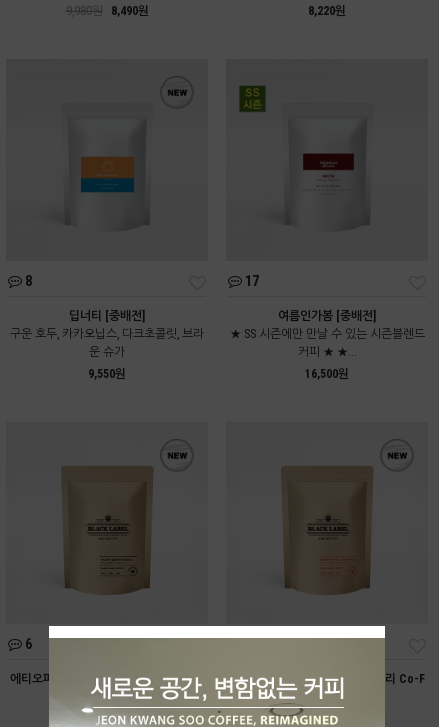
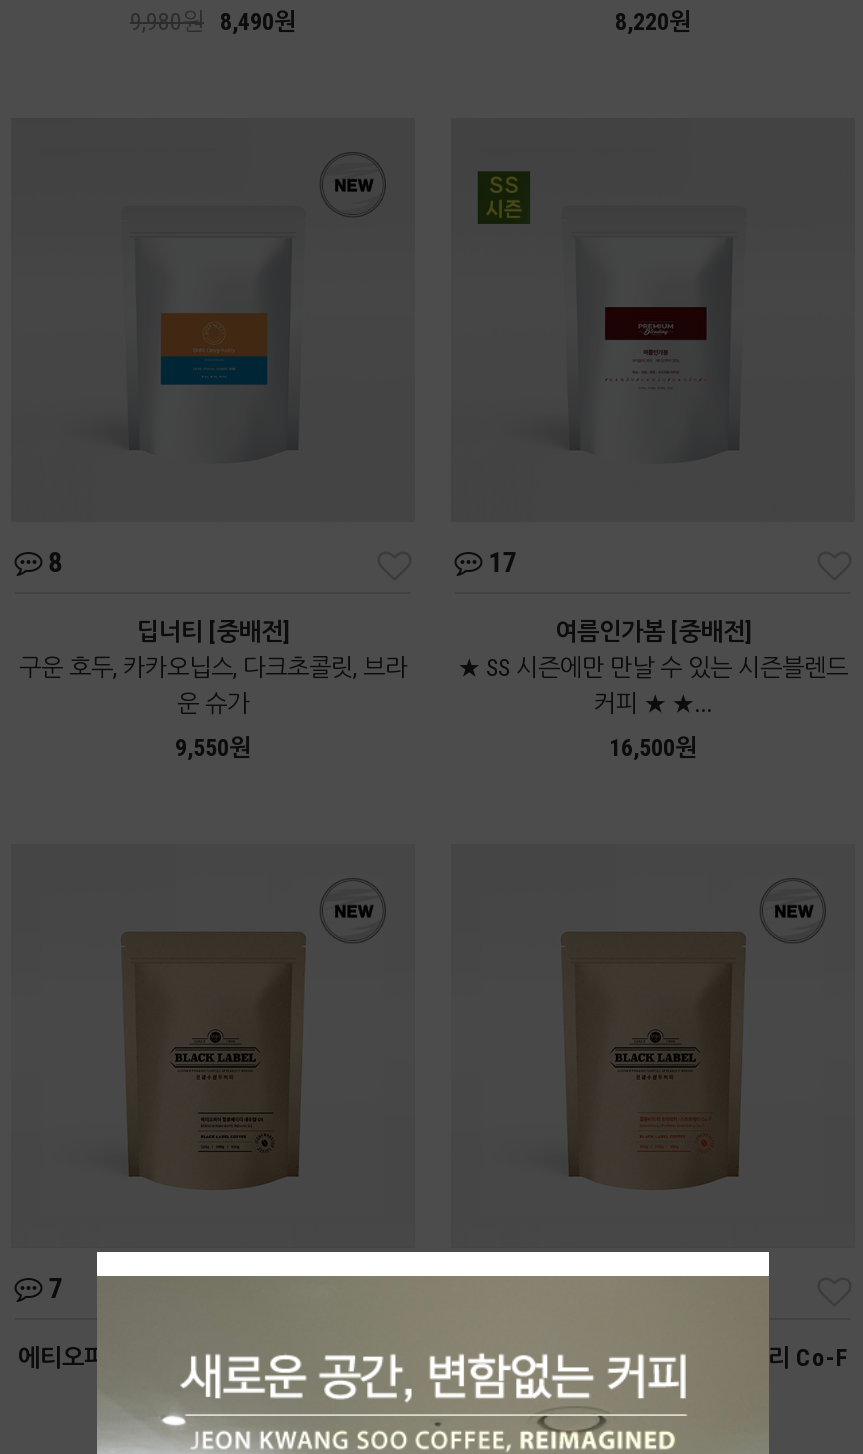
[22,636,32,652] 6 -> [43,1272,63,1304] 7

